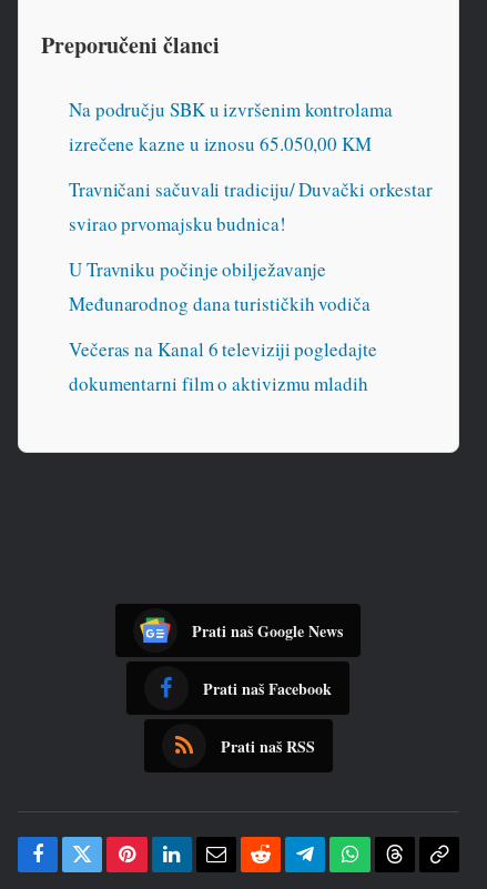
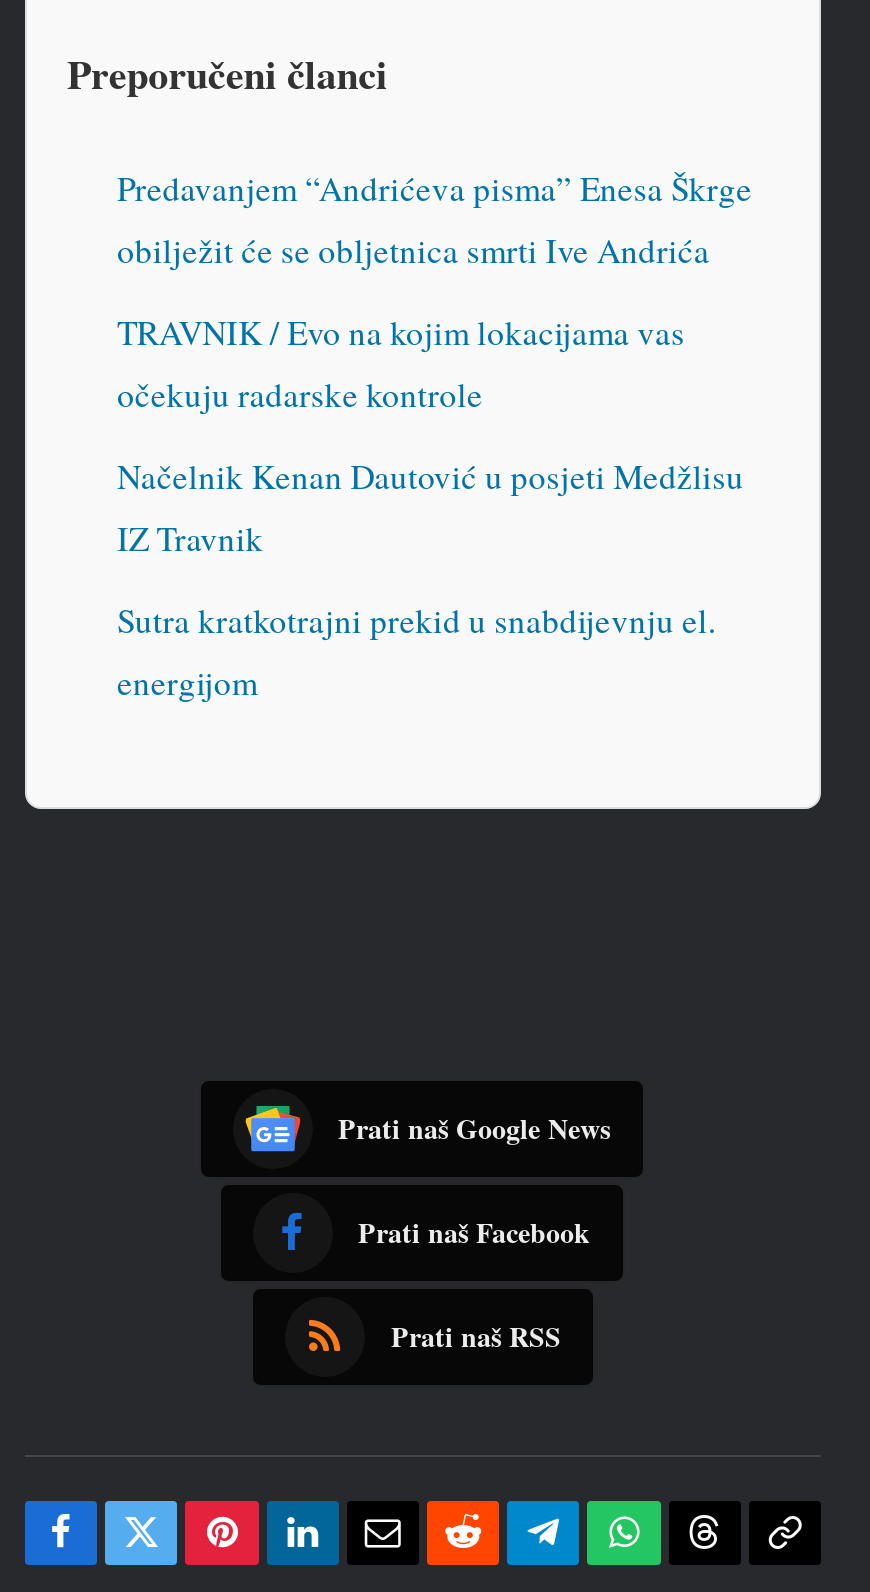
[69,96,392,156] Na području SBK u izvršenim kontrolama | izrečene kazne u iznosu 65.050,00 KM -> [117,166,752,274] Predavanjem “Andrićeva pisma” Enesa Škrge | obilježit će se obljetnica smrti Ive Andrića
[69,176,433,236] Travničani sačuvali tradiciju/ Duvački orkestar | svirao prvomajsku budnica! -> [117,310,685,418] TRAVNIK / Evo na kojim lokacijama vas | očekuju radarske kontrole
[69,256,371,316] U Travniku počinje obilježavanje | Međunarodnog dana turističkih vodiča -> [117,454,744,562] Načelnik Kenan Dautović u posjeti Medžlisu | IZ Travnik
[69,336,377,396] Večeras na Kanal 6 televiziji pogledajte | dokumentarni film o aktivizmu mladih -> [117,598,716,706] Sutra kratkotrajni prekid u snabdijevnju el. | energijom

